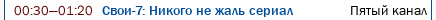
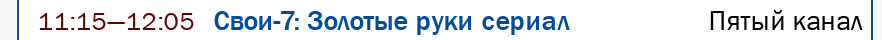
[14,2,293,18] 00:30—01:20 Свои-7: Никого не жаль сериал -> [37,4,569,36] 11:15—12:05 Свои-7: Золотые руки сериал

